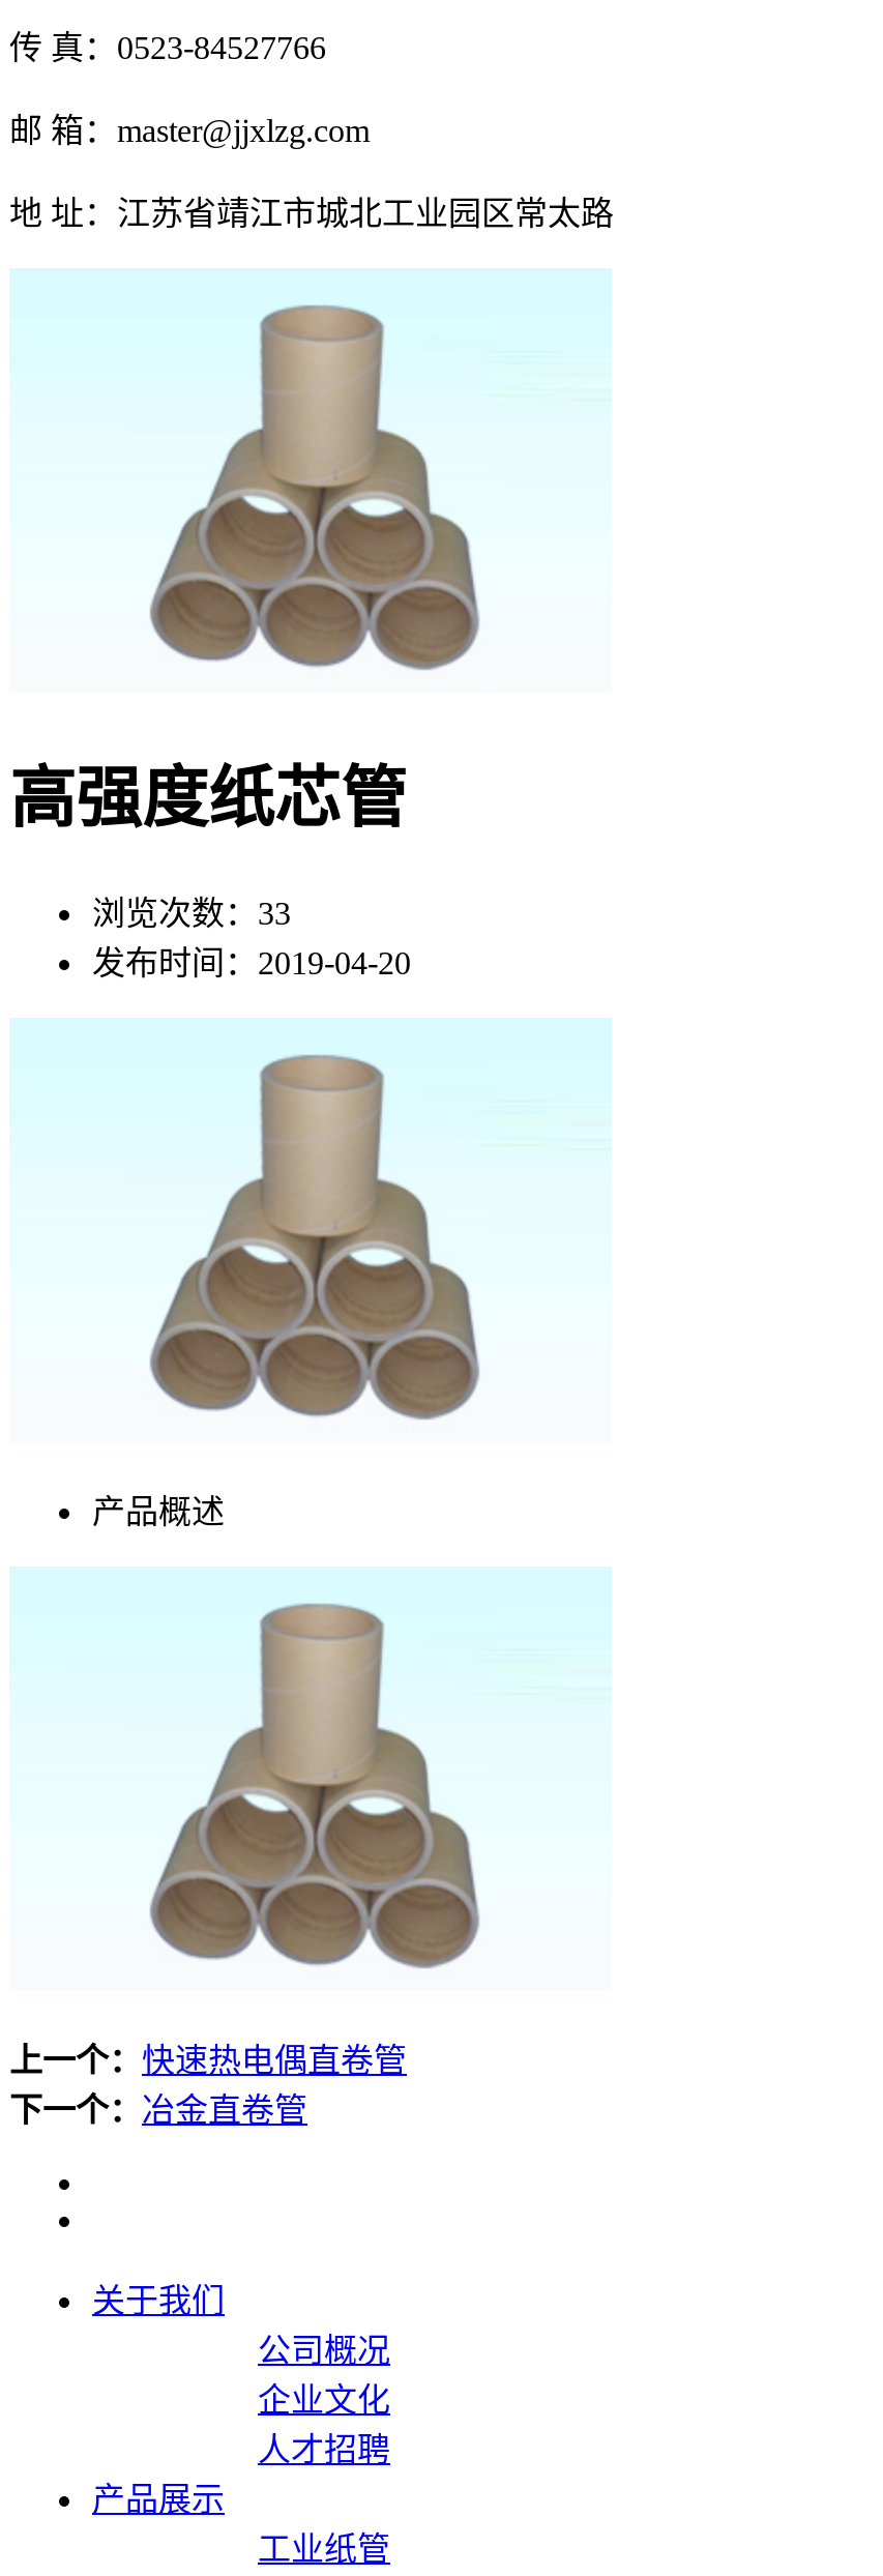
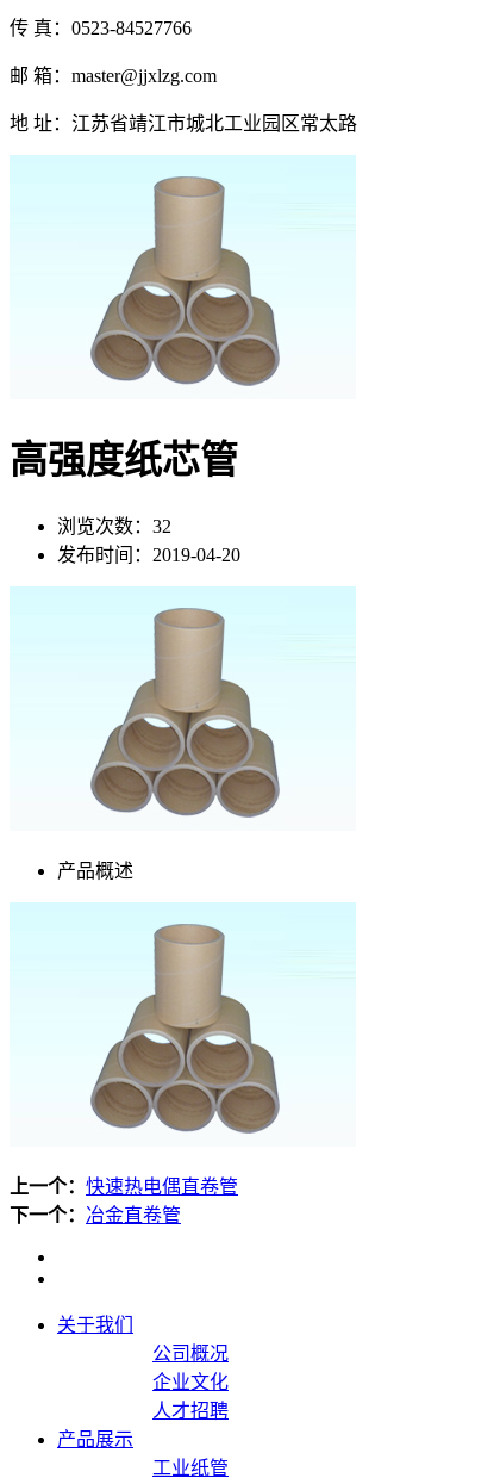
[92,895,291,930] 浏览次数：33 -> [57,516,171,536] 浏览次数：32

